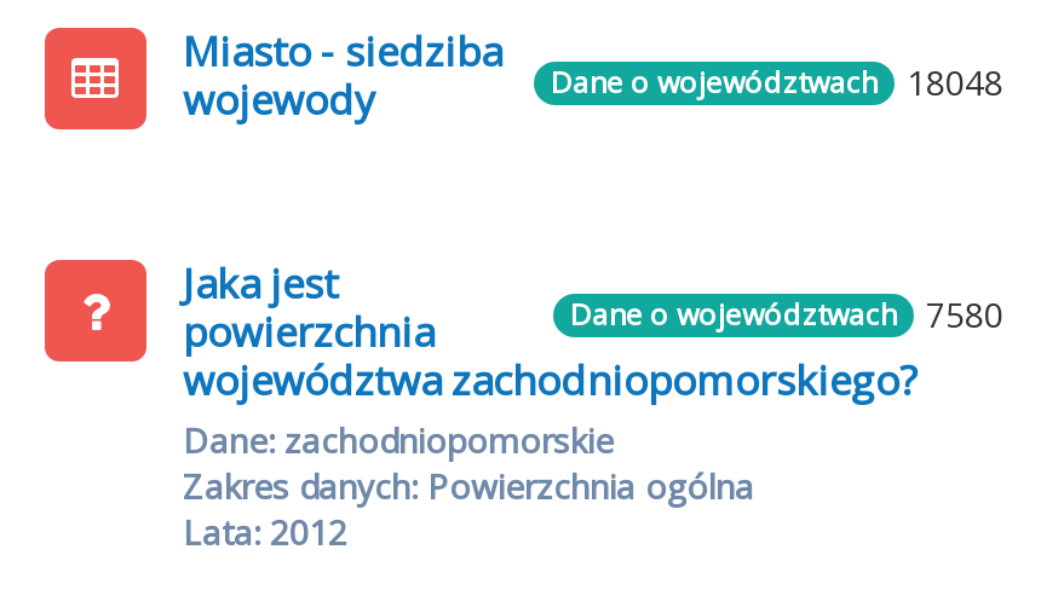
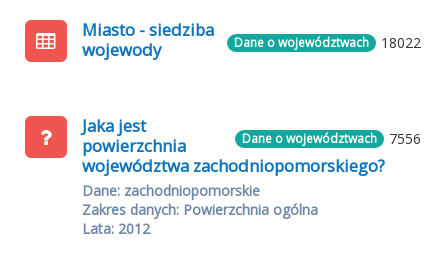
[551,59,1003,105] Dane o województwach 18048 -> [234,33,421,52] Dane o województwach 18022
[570,291,1003,337] Dane o województwach 7580 -> [242,129,421,148] Dane o województwach 7556

